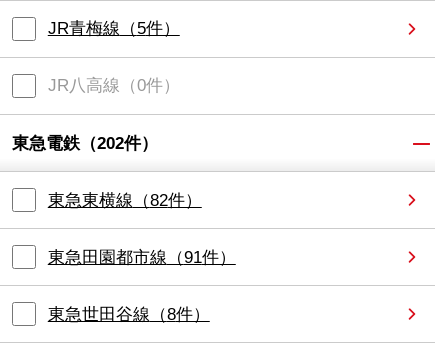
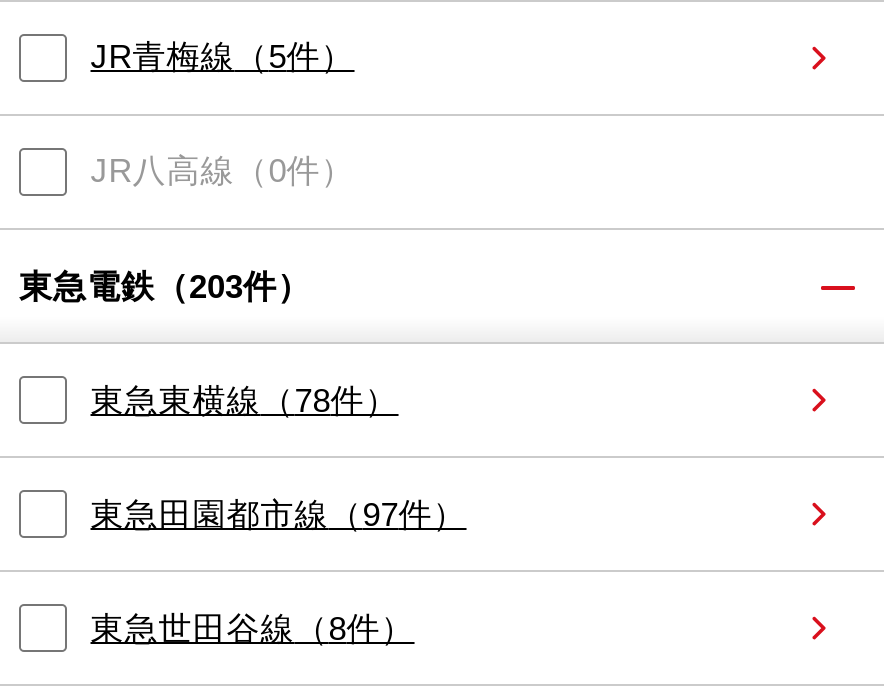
[12,133,158,152] 東急電鉄（202件） -> [19,267,311,305] 東急電鉄（203件）
[48,191,202,210] 東急東横線（82件） -> [91,381,399,419] 東急東横線（78件）
[48,248,236,267] 東急田園都市線（91件） -> [91,495,467,533] 東急田園都市線（97件）

